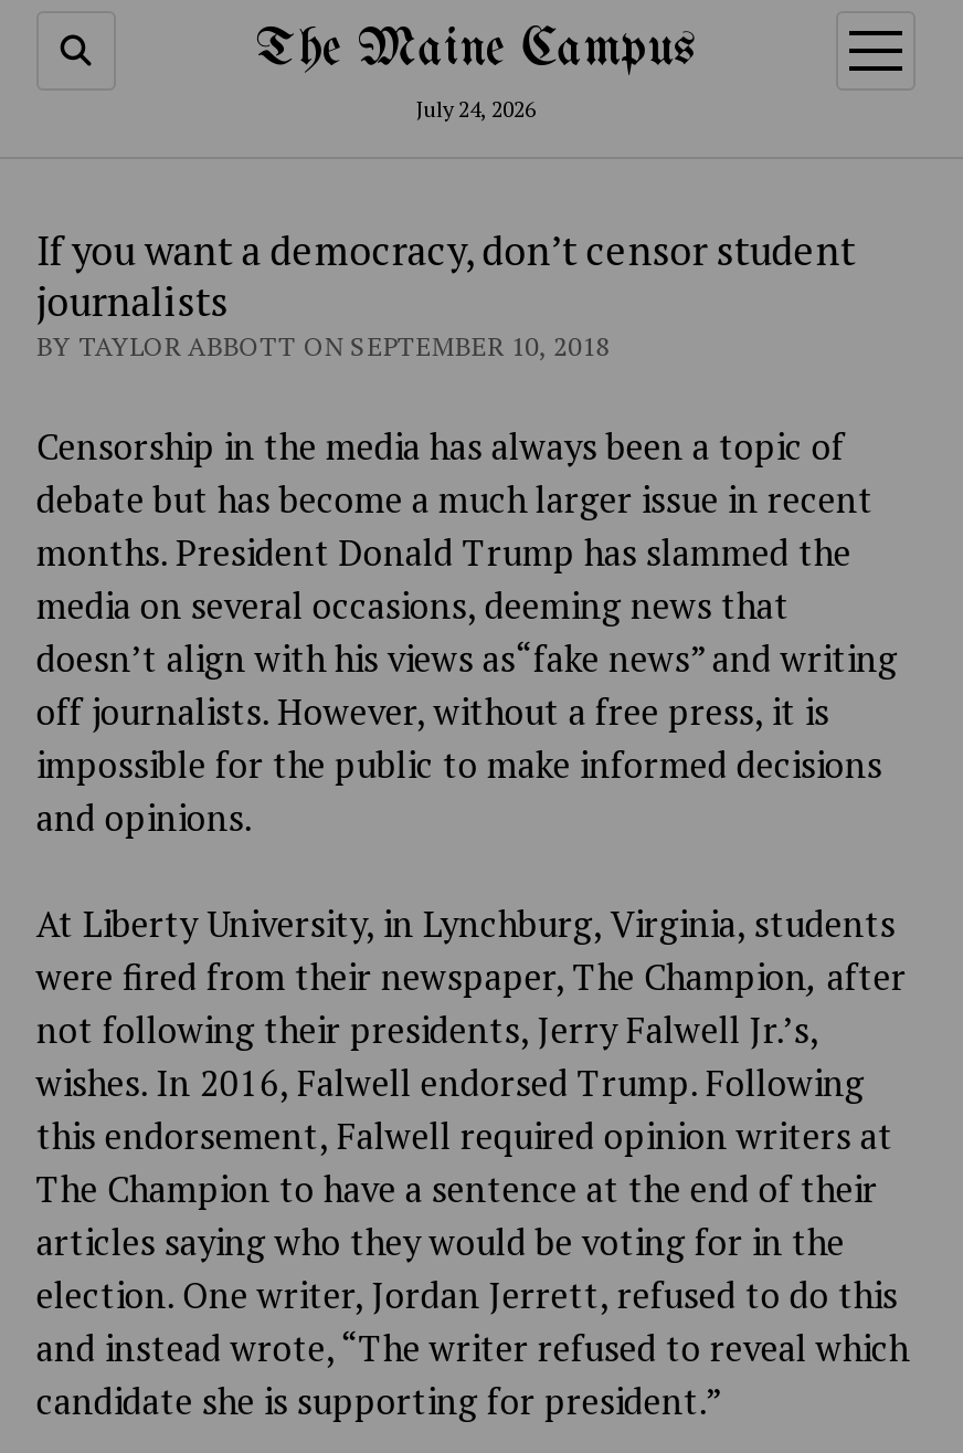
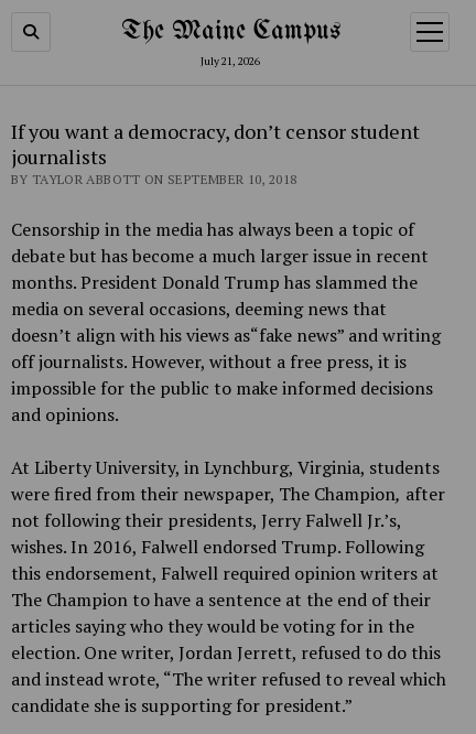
[416,95,536,124] July 24, 2026 -> [201,54,260,68] July 21, 2026

